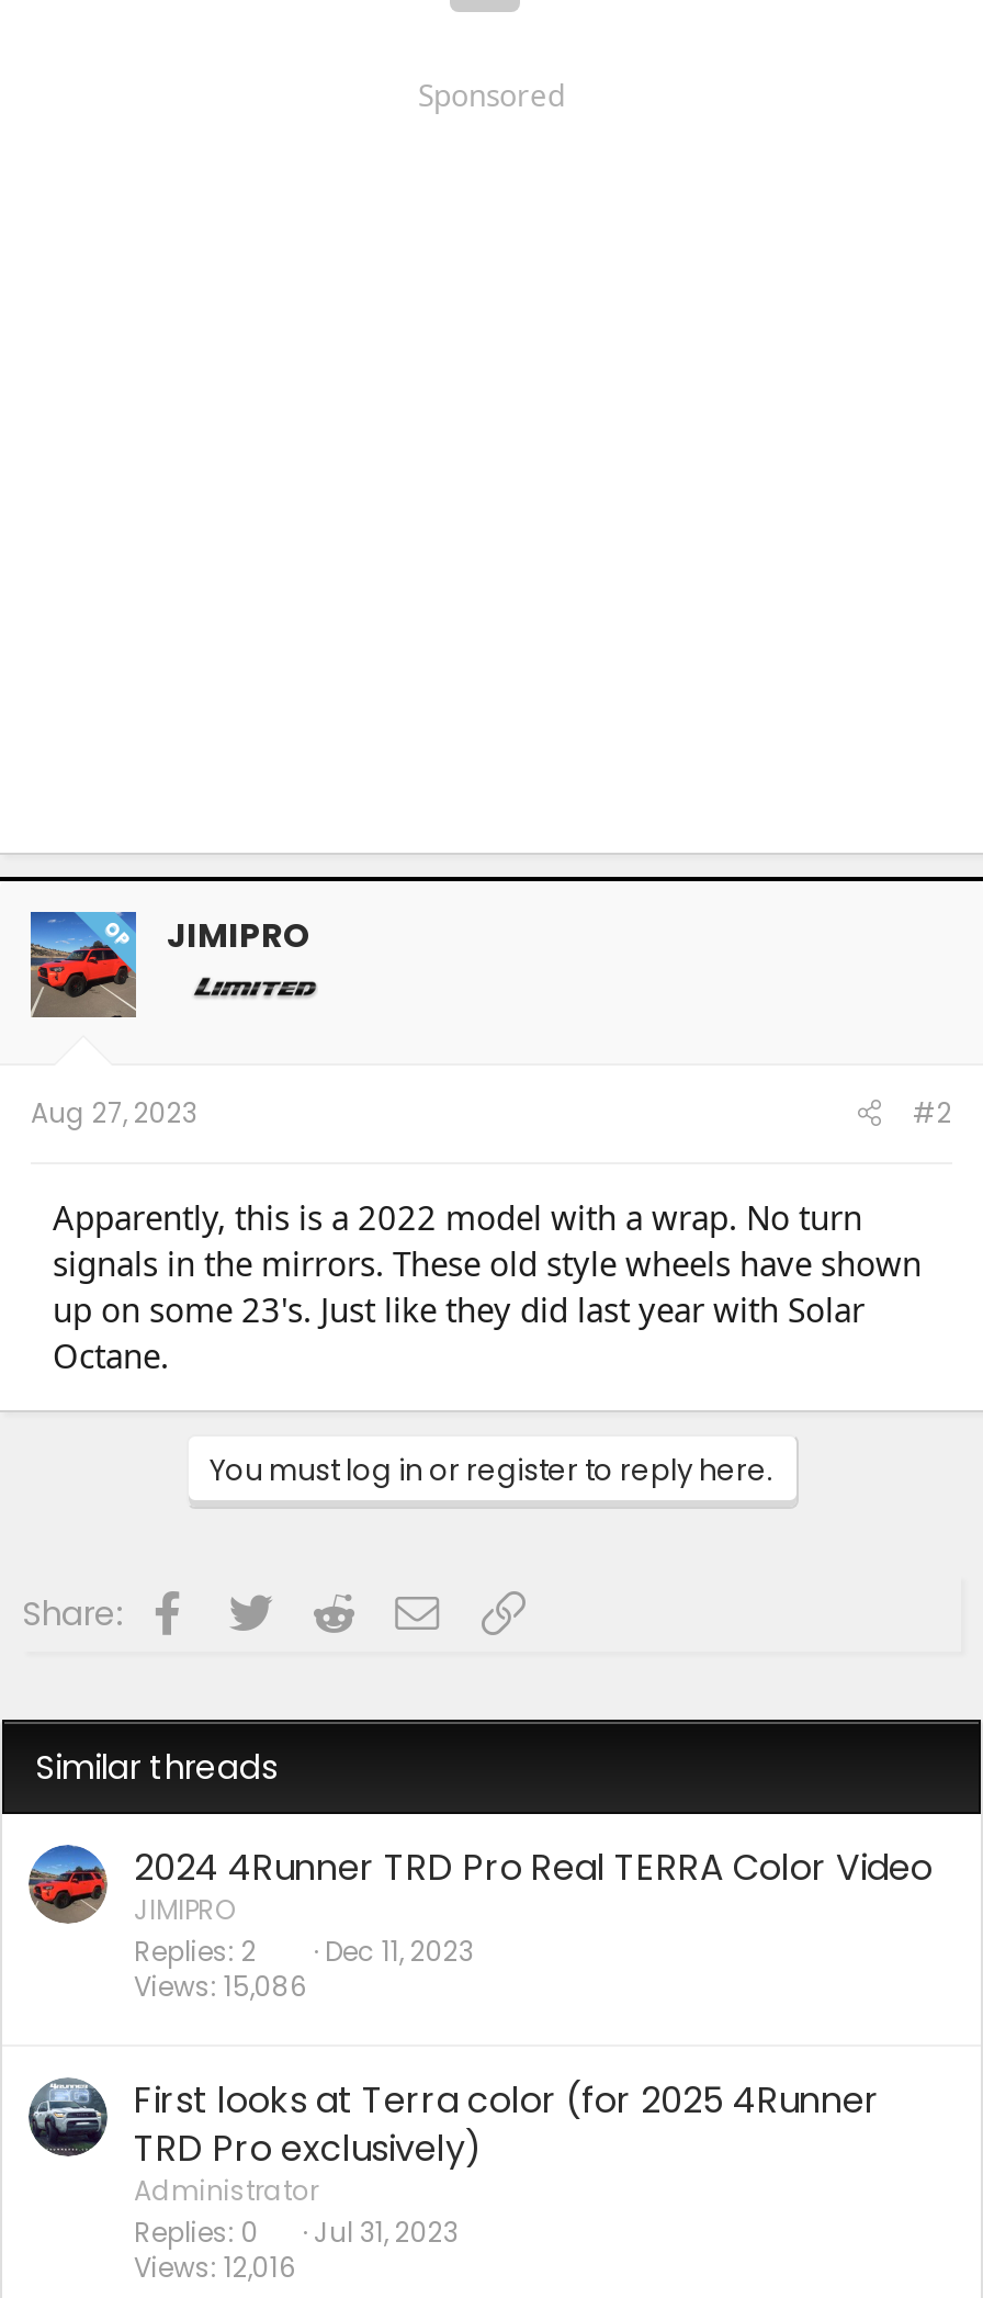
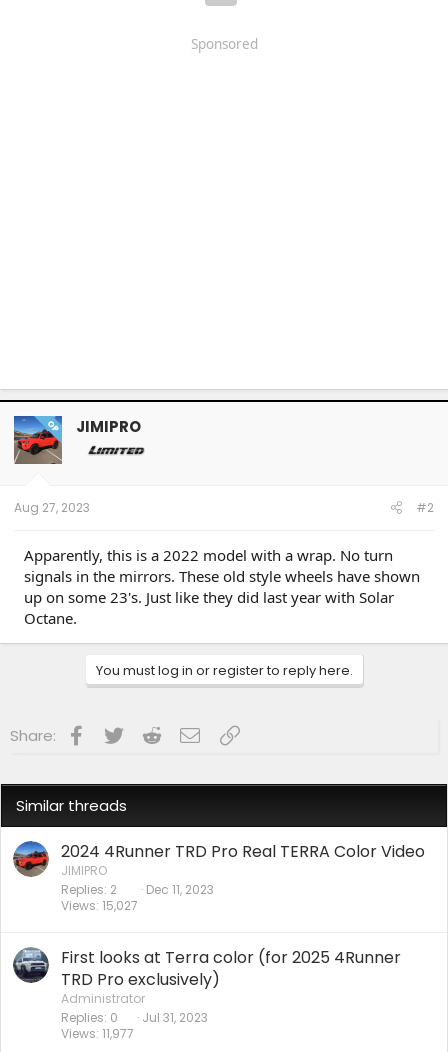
[134,1968,307,2005] Views 15,086 -> [61,897,138,914] Views 15,027
[134,2249,296,2286] Views 12,016 -> [61,1025,134,1042] Views 11,977

